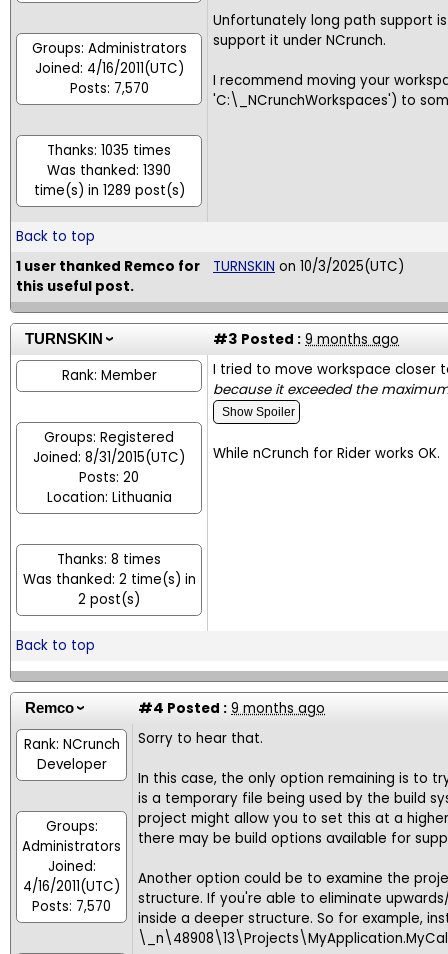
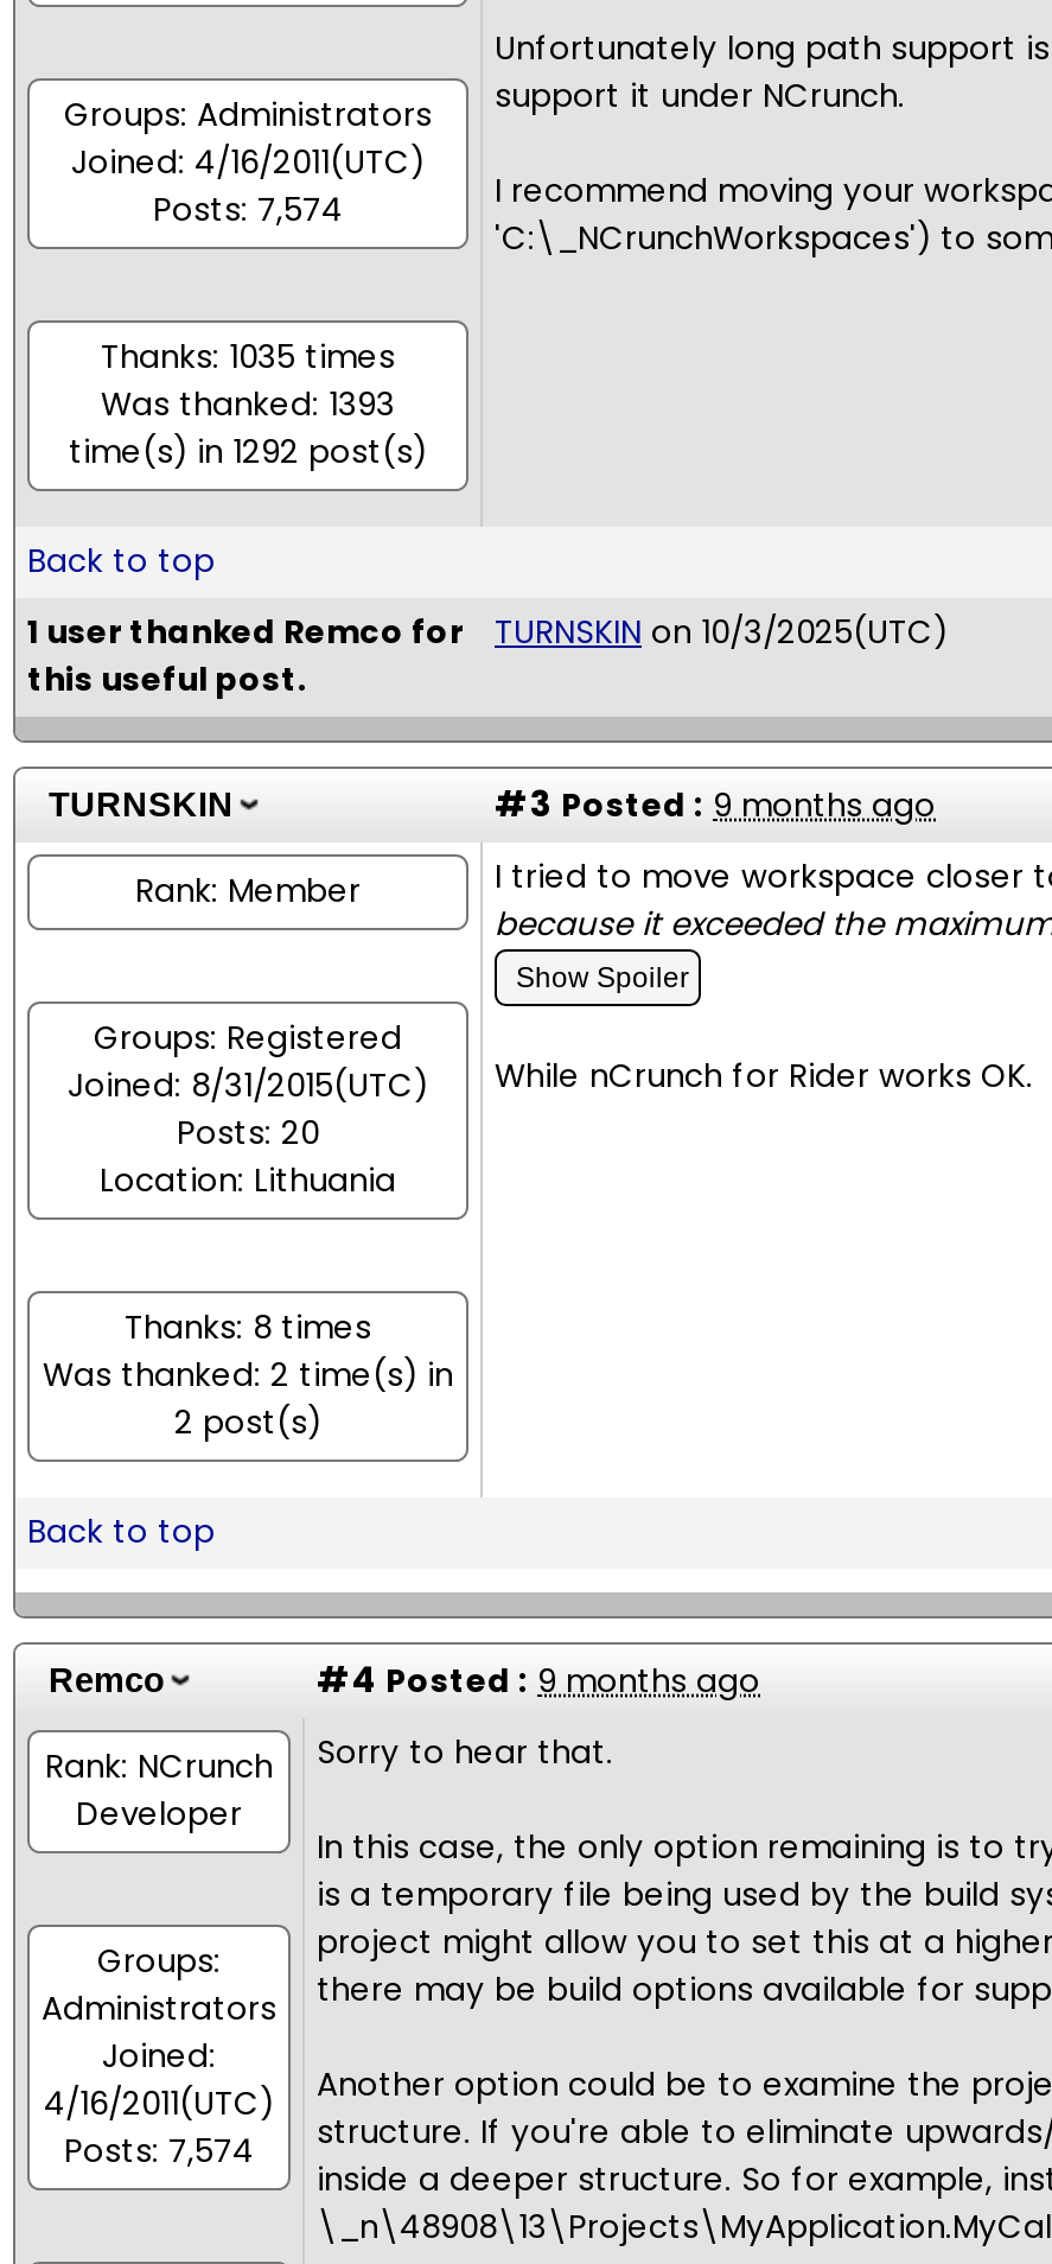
[69,79,148,98] Posts: 7,570 -> [153,187,343,233] Posts: 7,574
[47,161,171,180] Was thanked: 1390 -> [101,382,395,427] Was thanked: 1393
[33,181,184,200] time(s) in 1289 post(s) -> [69,430,427,475] time(s) in 1292 post(s)
[32,897,111,916] Posts: 7,570 -> [64,2129,254,2174] Posts: 7,574

